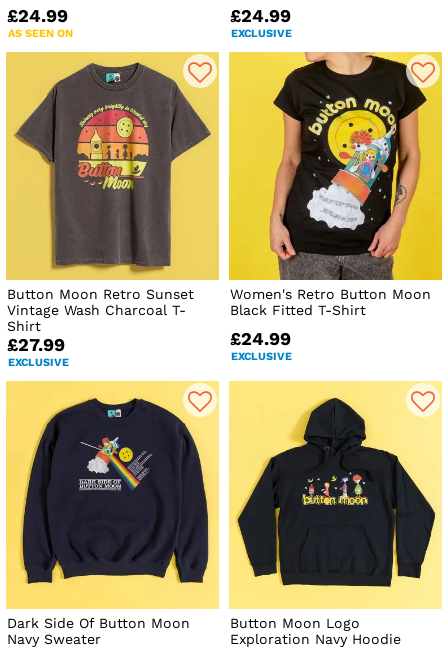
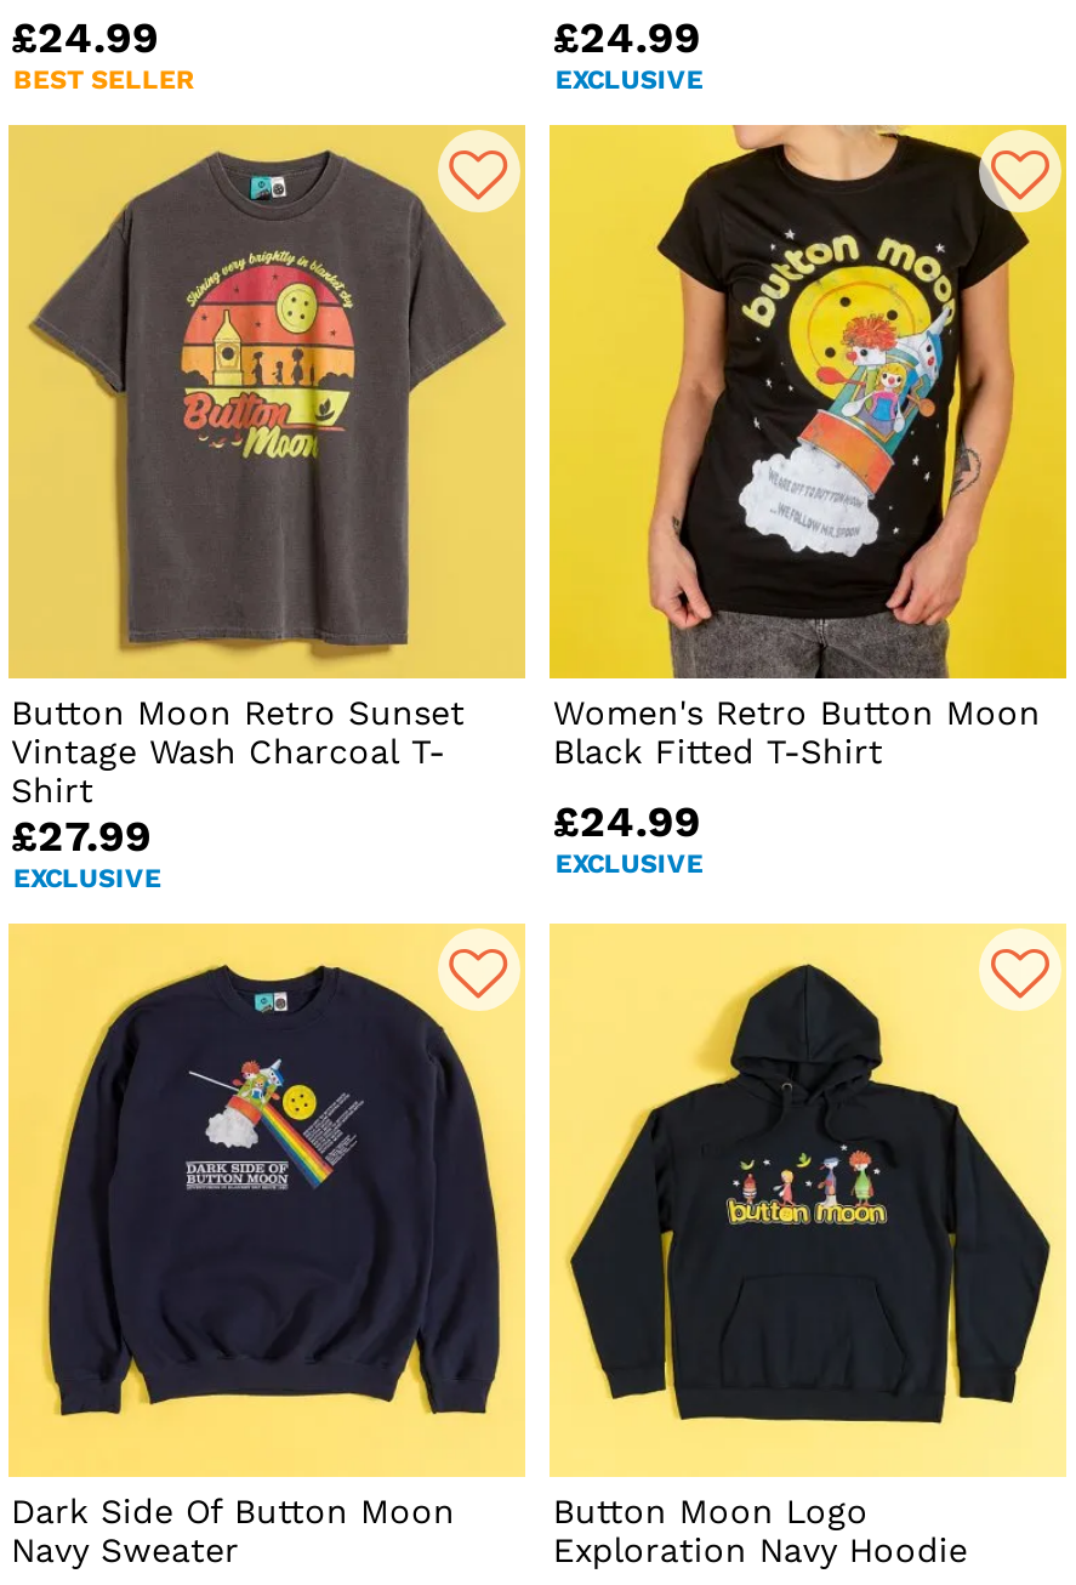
[8,27,73,40] AS SEEN ON -> [13,64,195,95] BEST SELLER

